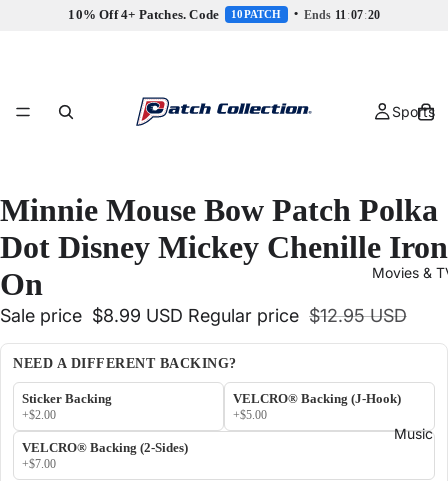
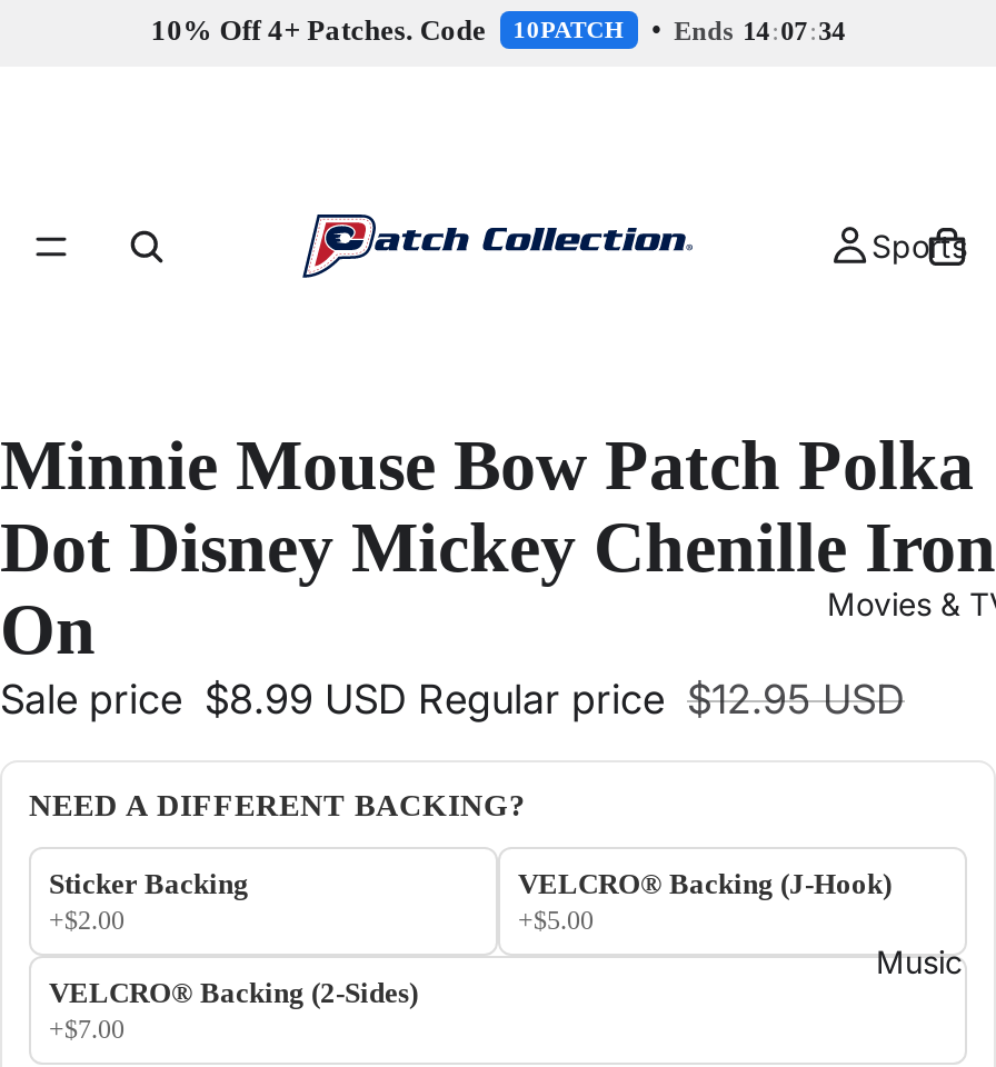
[68,6,380,21] 10% Off 4+ Patches. Code 10PATCH • Ends 11:07:20 -> [151,12,845,46] 10% Off 4+ Patches. Code 10PATCH • Ends 14:07:34

